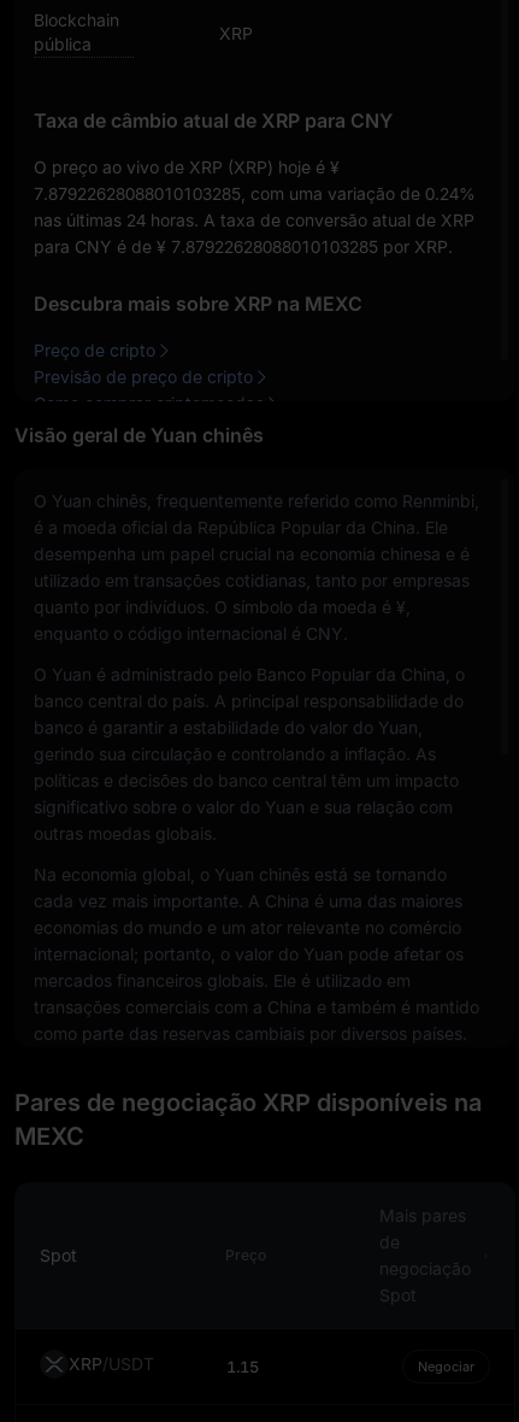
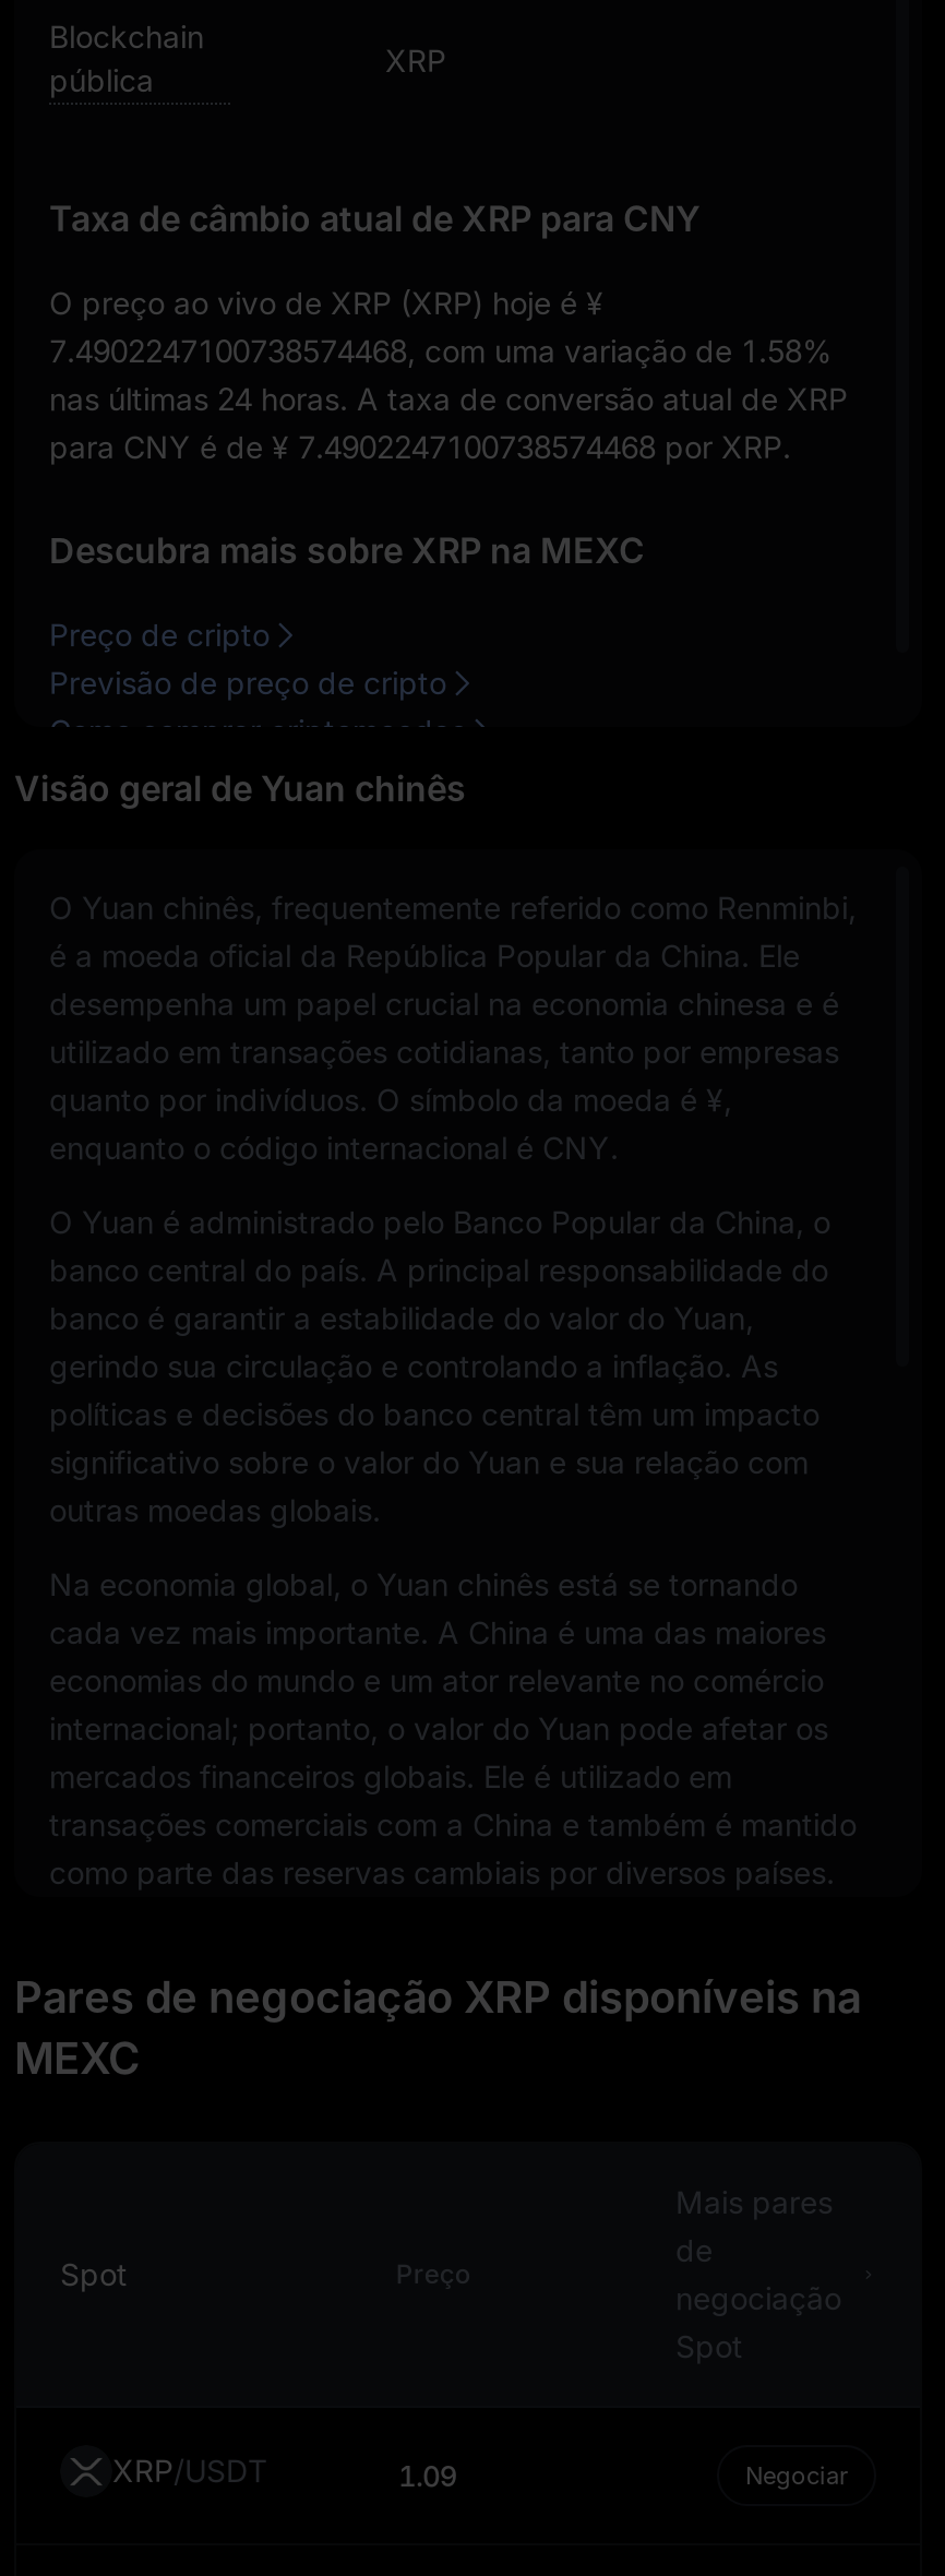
[34,184,476,204] 7.87922628088010103285, com uma variação de 0.24% -> [49,333,833,370] 7.4902247100738574468, com uma variação de 1.58%
[34,237,453,257] para CNY é de ¥ 7.87922628088010103285 por XRP. -> [49,429,791,466] para CNY é de ¥ 7.4902247100738574468 por XRP.
[226,1357,259,1377] 1.15 -> [398,2459,457,2494] 1.09

